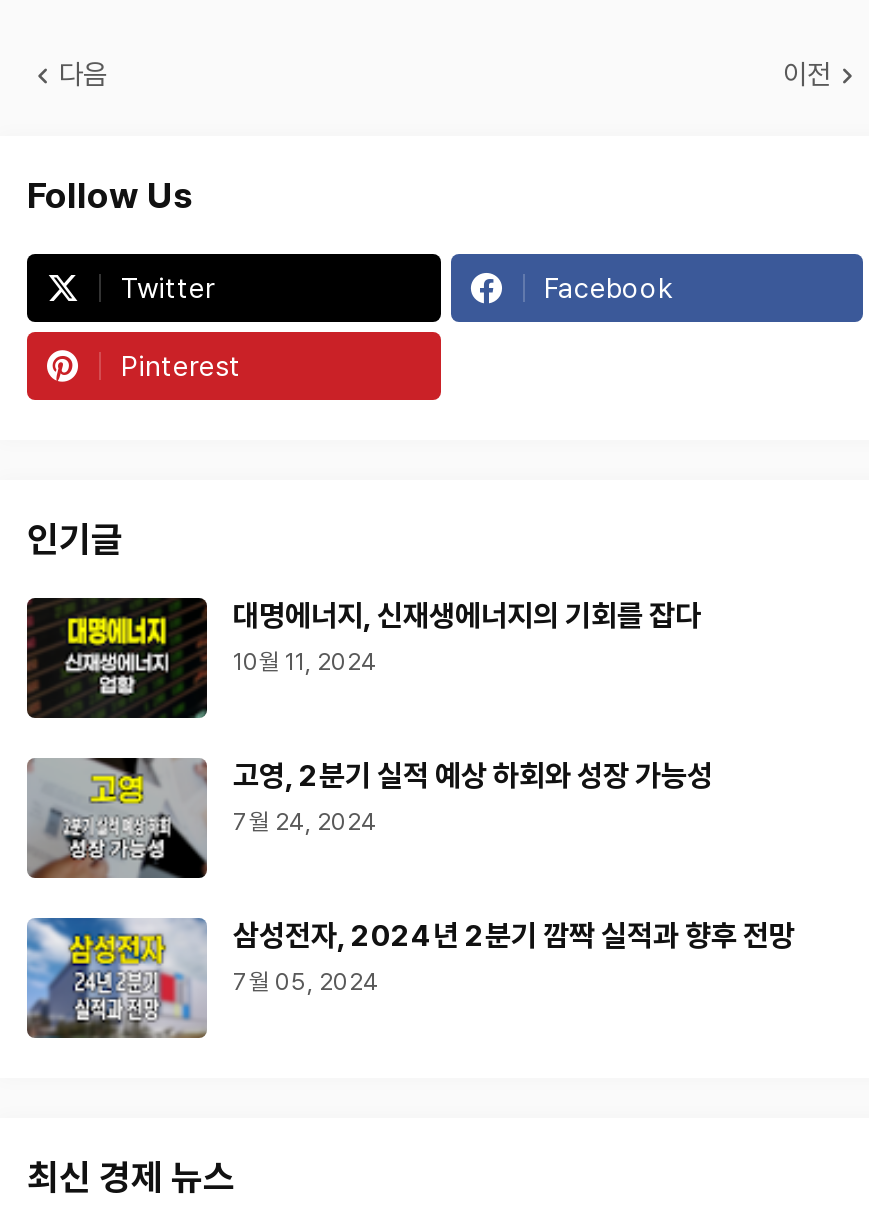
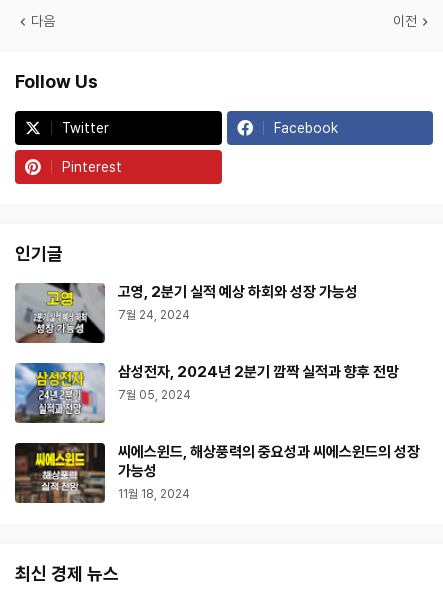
[27,598,701,720] [image] | 대명에너지, 신재생에너지의 기회를 잡다 | 10월 11, 2024 -> none
moved [27,756,795,996] -> [15,282,399,402]: [image] | 고영, 2분기 실적 예상 하회와 성장 가능성 | 7월 24, 2024 | 삼성전자, 2024년 2분기 깜짝 실적과 향후 전망 | 7월 05, 2024
none -> [14,442,420,503] [image] | 씨에스윈드, 해상풍력의 중요성과 씨에스윈드의 성장 | 가능성 | 11월 18, 2024

